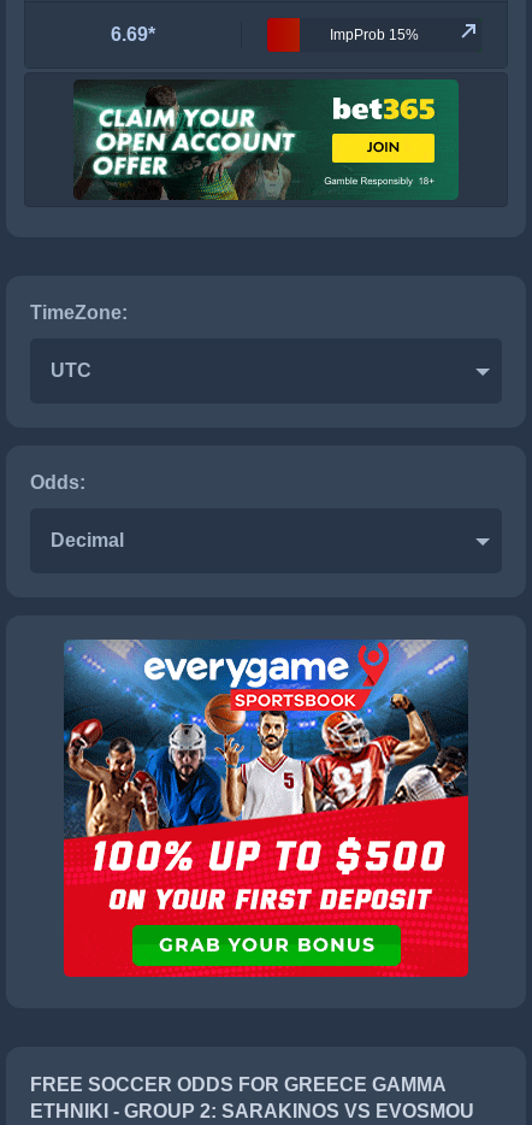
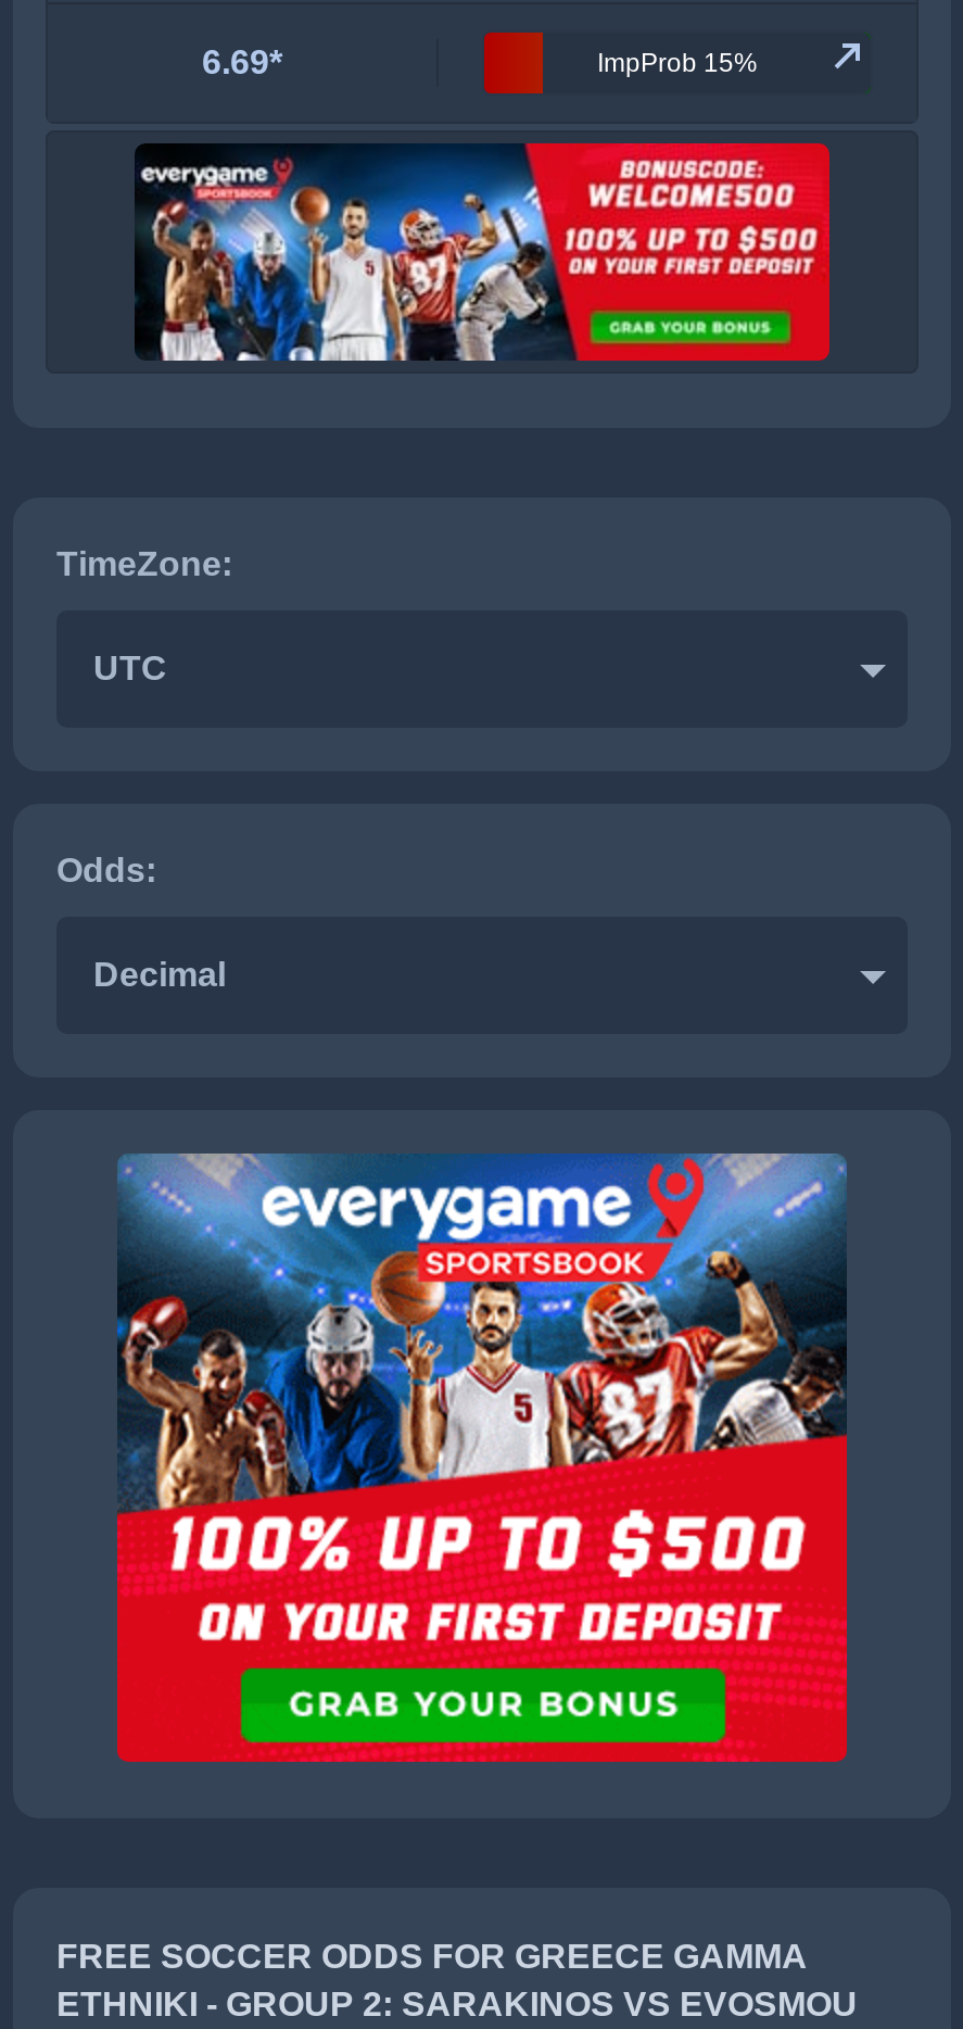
[73,79,459,200] [image] -> [135,141,832,363] [image]

